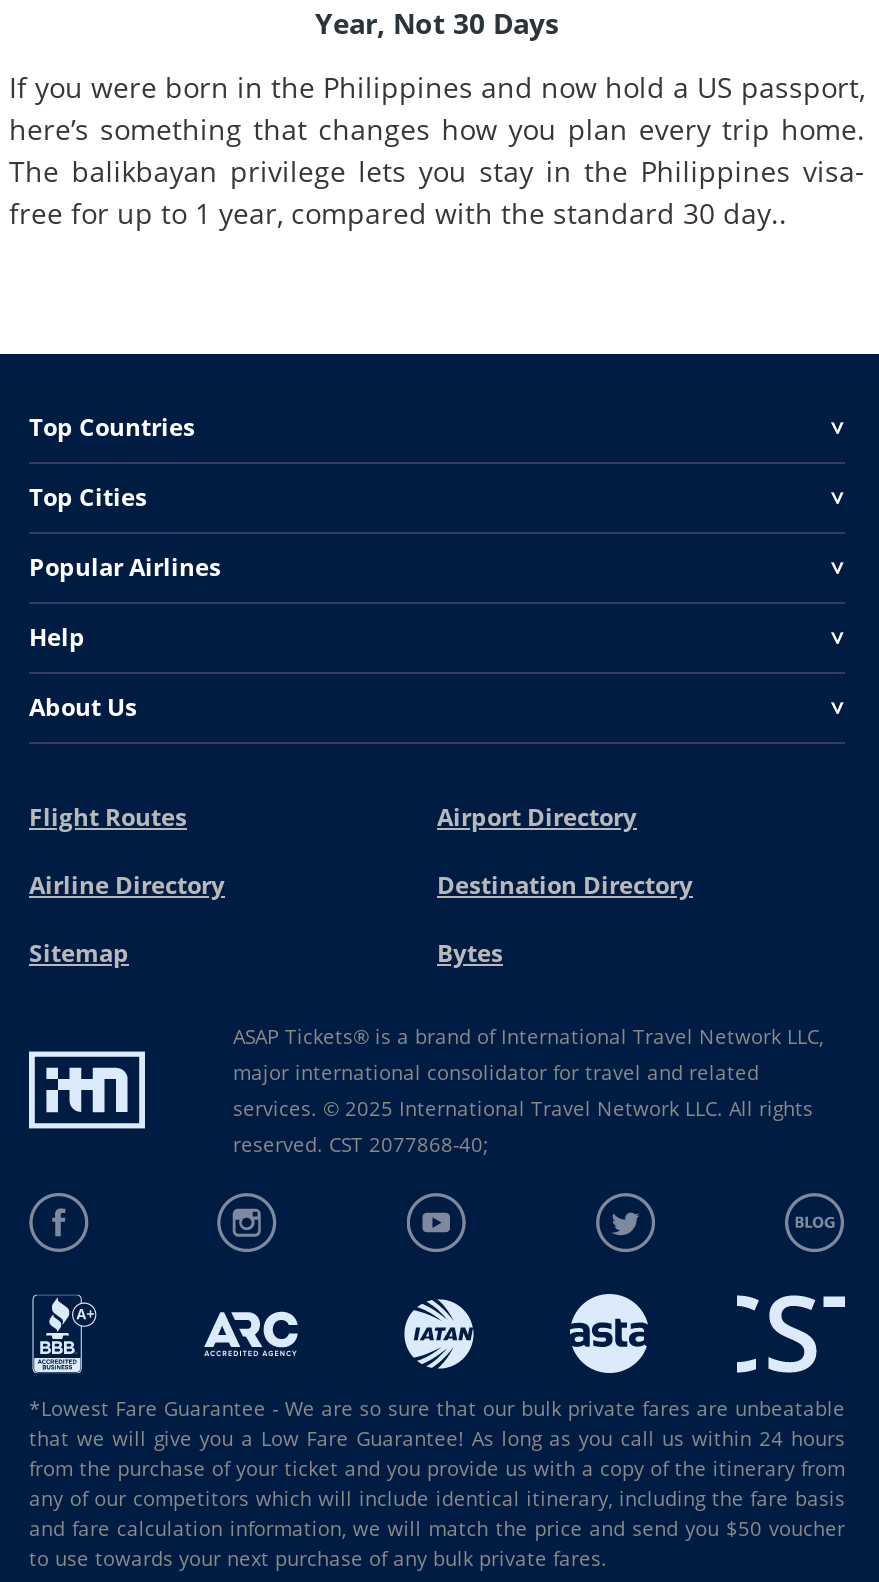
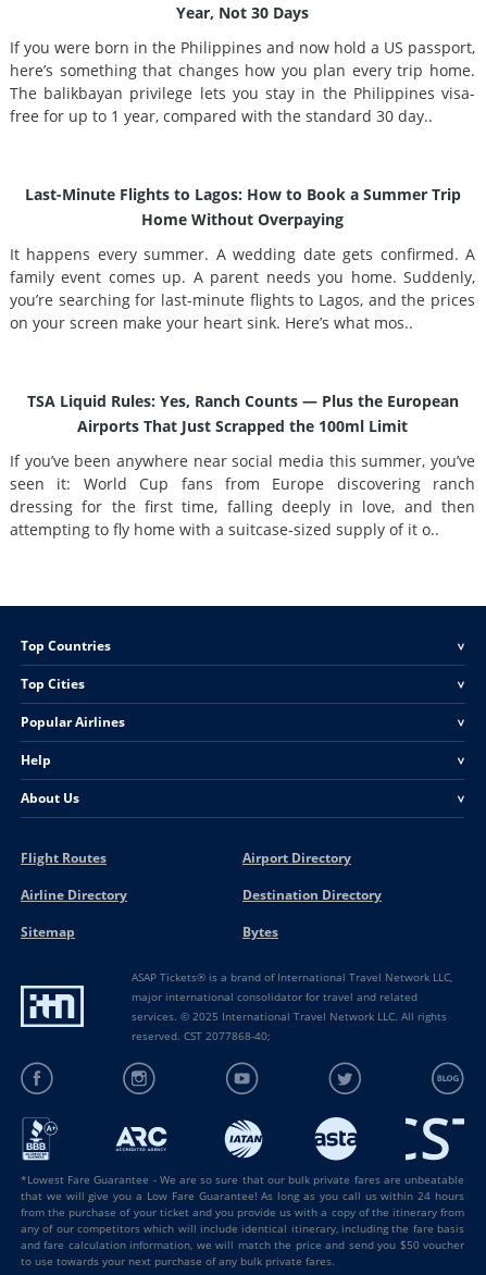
none -> [10,184,475,333] Last-Minute Flights to Lagos: How to Book a Summer Trip | Home Without Overpaying | It happens every summer. A wedding date gets confirmed. A | family event comes up. A parent needs you home. Suddenly, | you’re searching for last-minute flights to Lagos, and the prices | on your screen make your heart sink. Here’s what mos..
none -> [10,391,475,540] TSA Liquid Rules: Yes, Ranch Counts — Plus the European | Airports That Just Scrapped the 100ml Limit | If you’ve been anywhere near social media this summer, you’ve | seen it: World Cup fans from Europe discovering ranch | dressing for the first time, falling deeply in love, and then | attempting to fly home with a suitcase-sized supply of it o..

